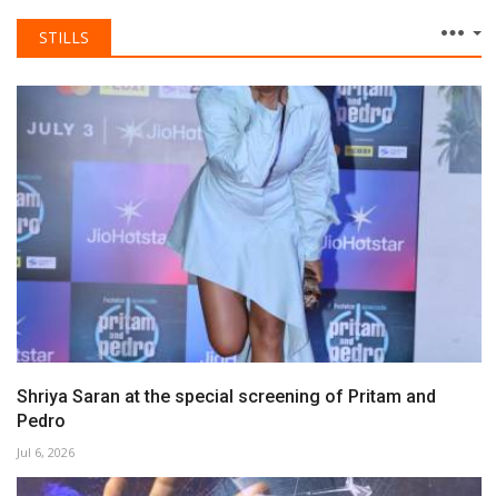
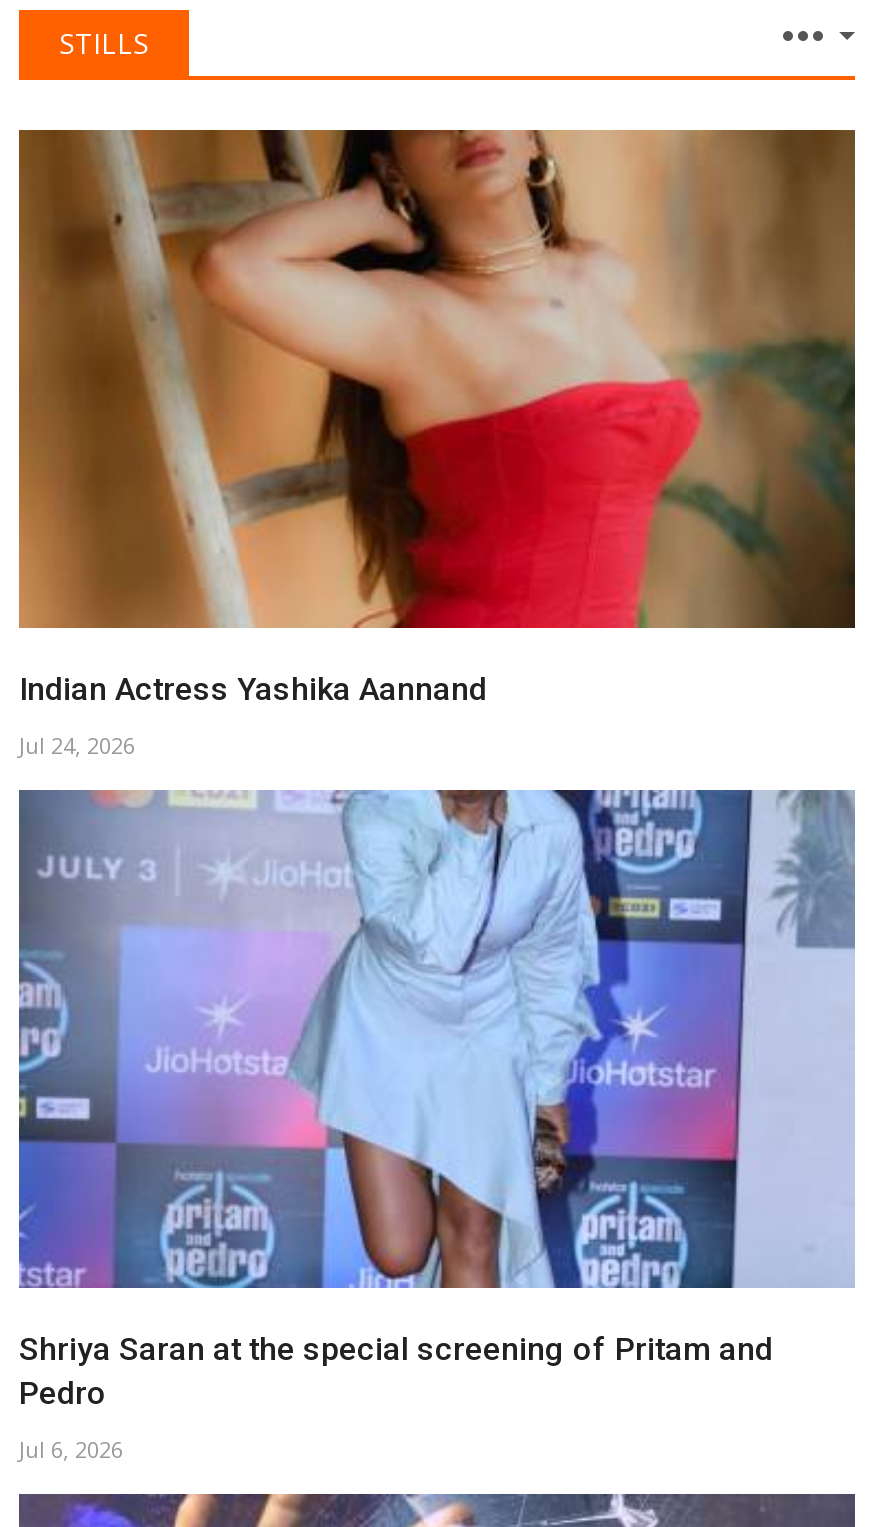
none -> [17,128,857,760] [image] | Indian Actress Yashika Aannand | Jul 24, 2026

